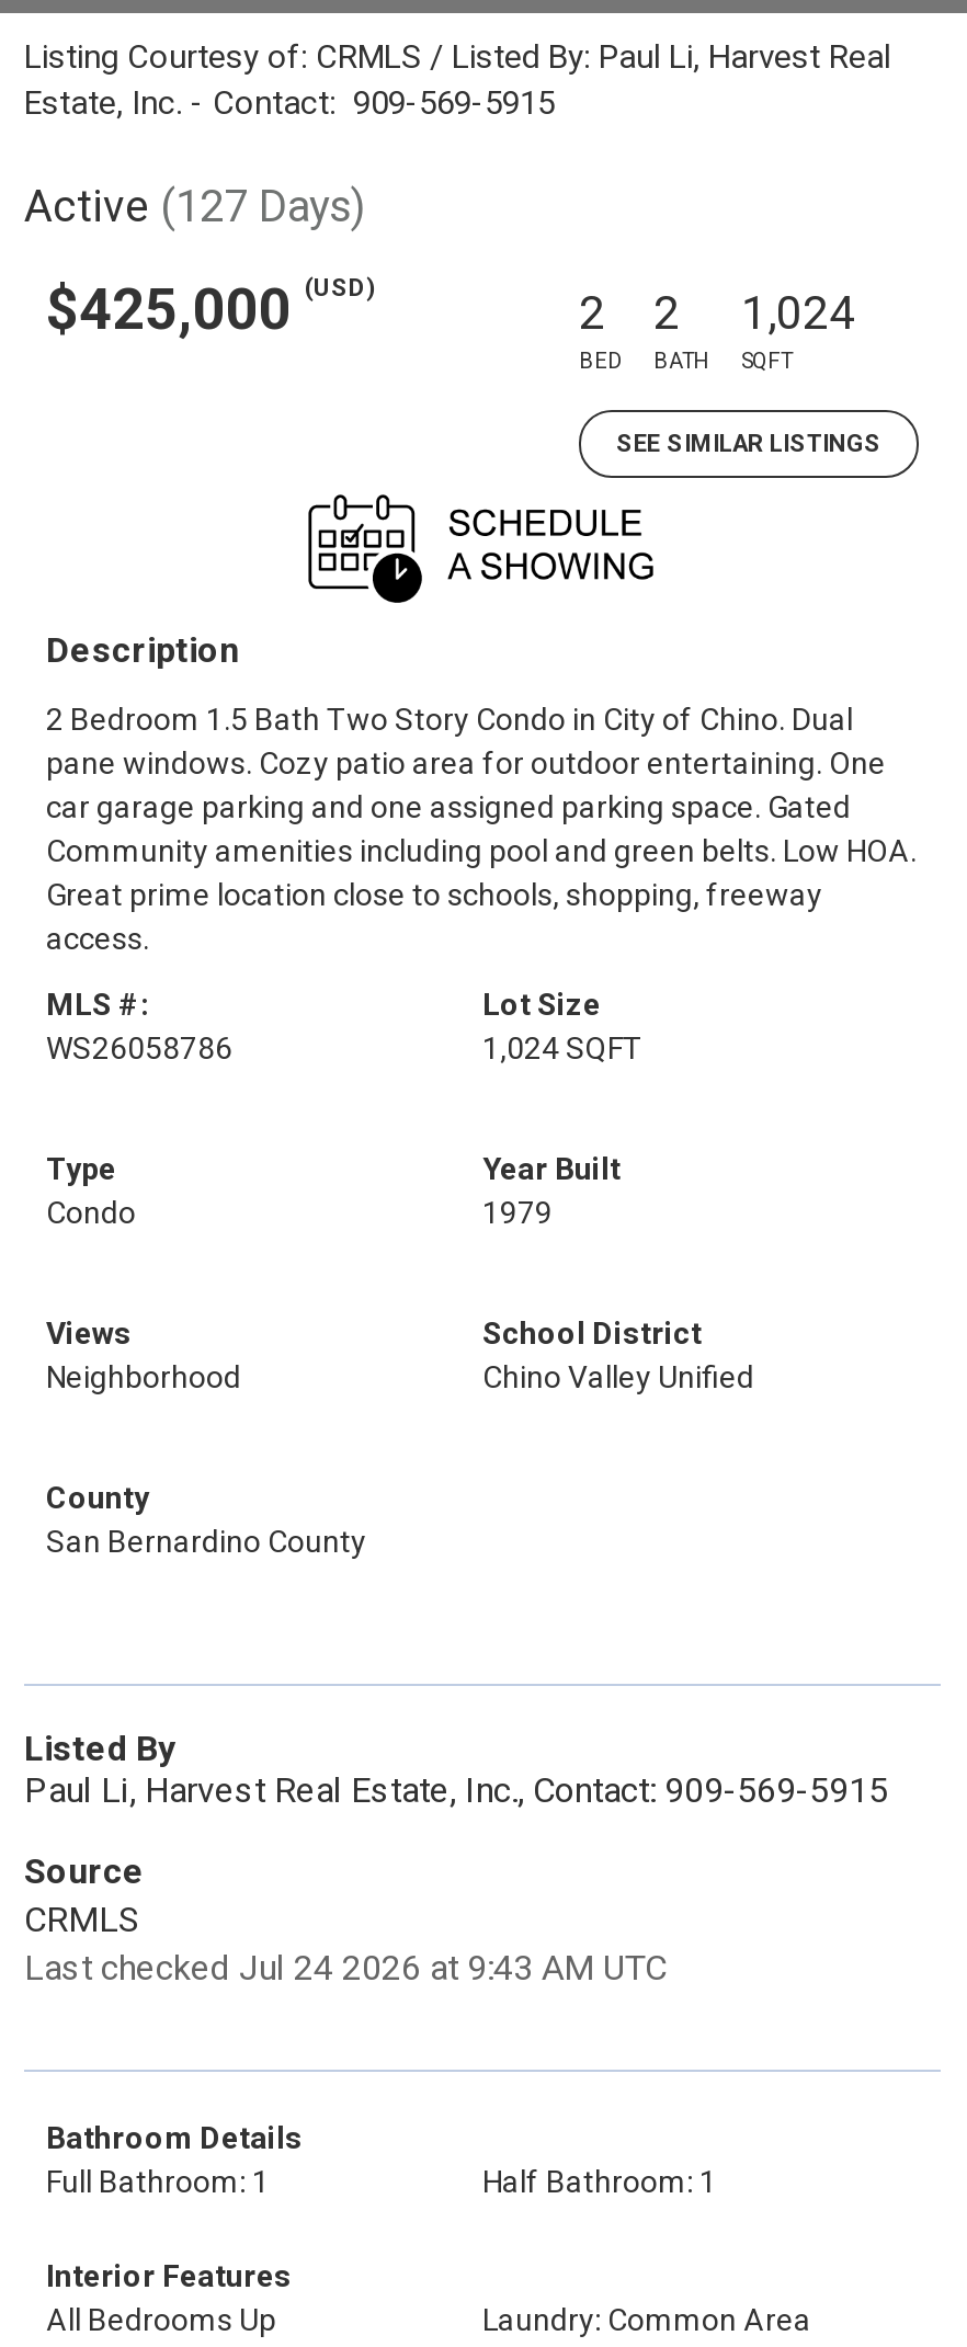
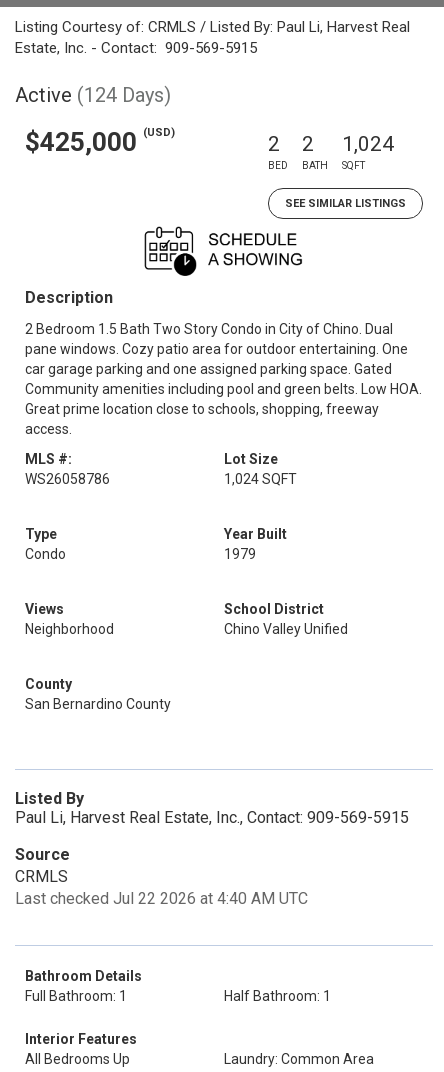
[24,180,366,232] Active (127 Days) -> [15,83,171,107] Active (124 Days)
[24,1947,667,1989] Last checked Jul 24 2026 at 9:43 AM UTC -> [15,889,308,908] Last checked Jul 22 2026 at 4:40 AM UTC

